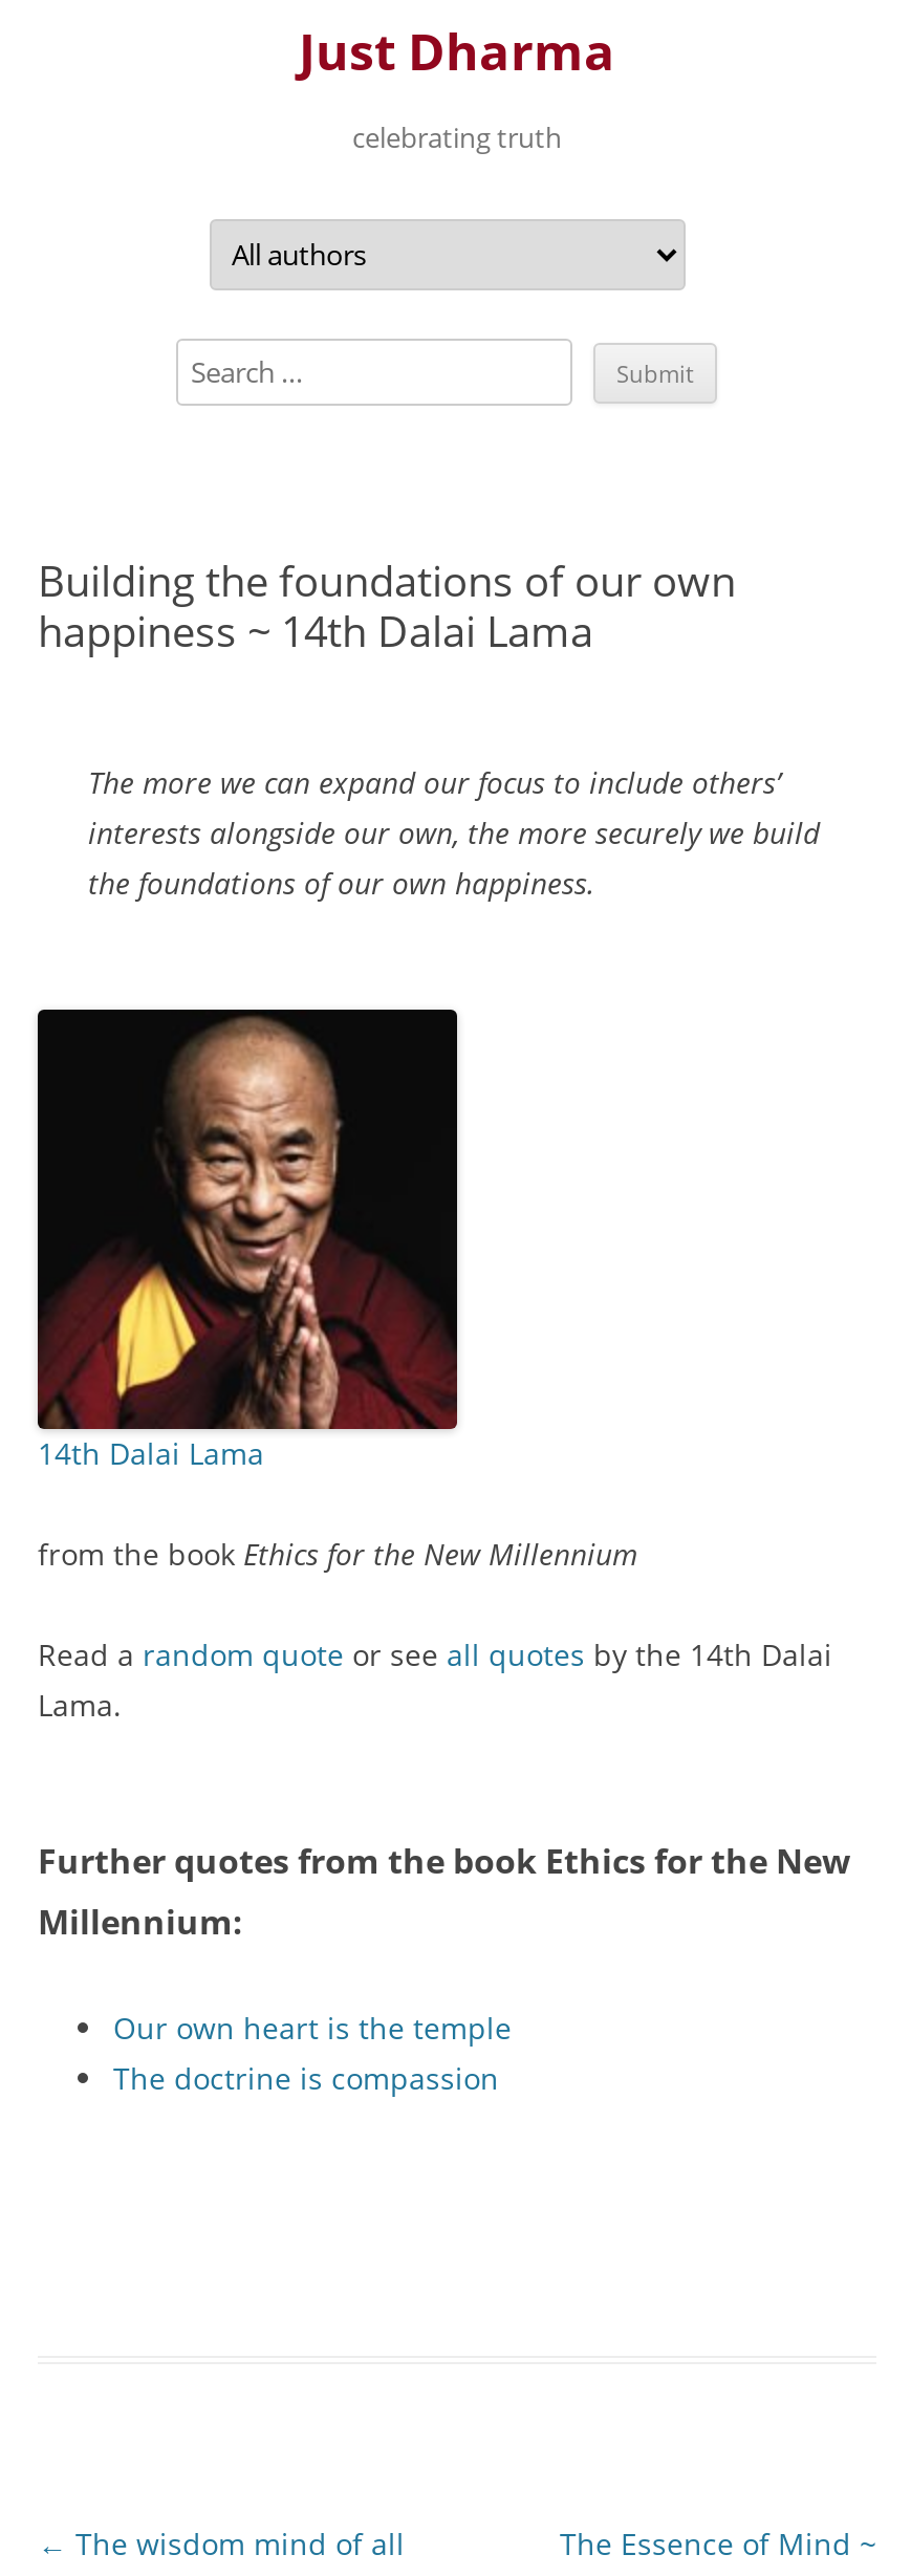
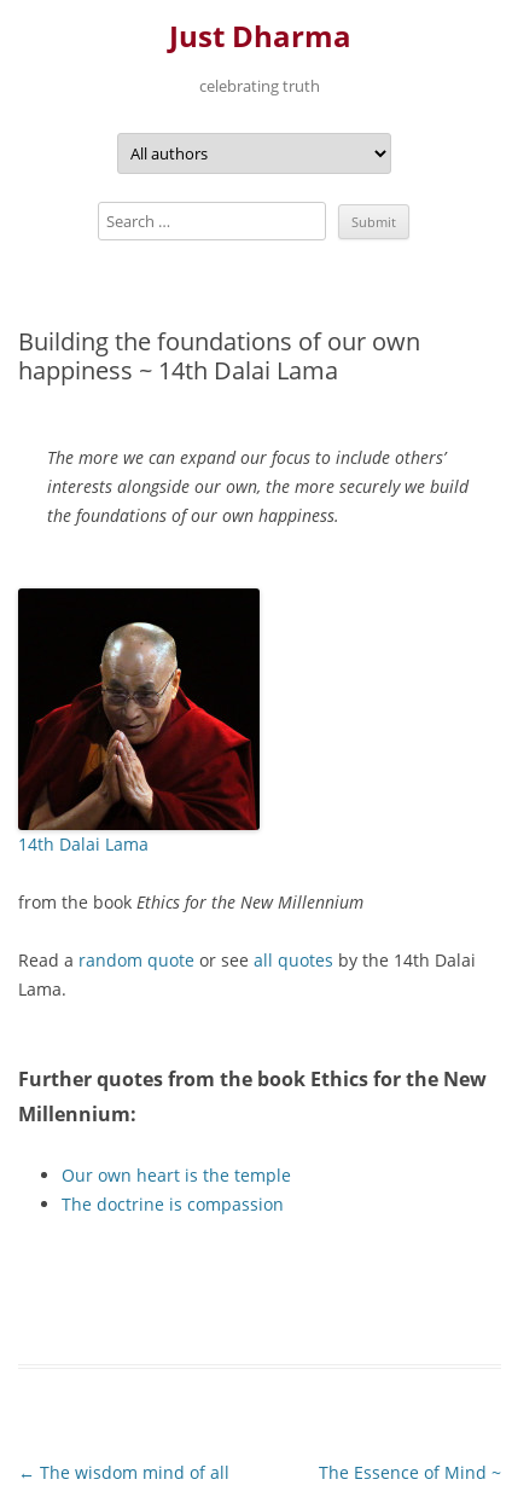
[38,1016,457,1431] [image] -> [18,592,260,830] [image]

